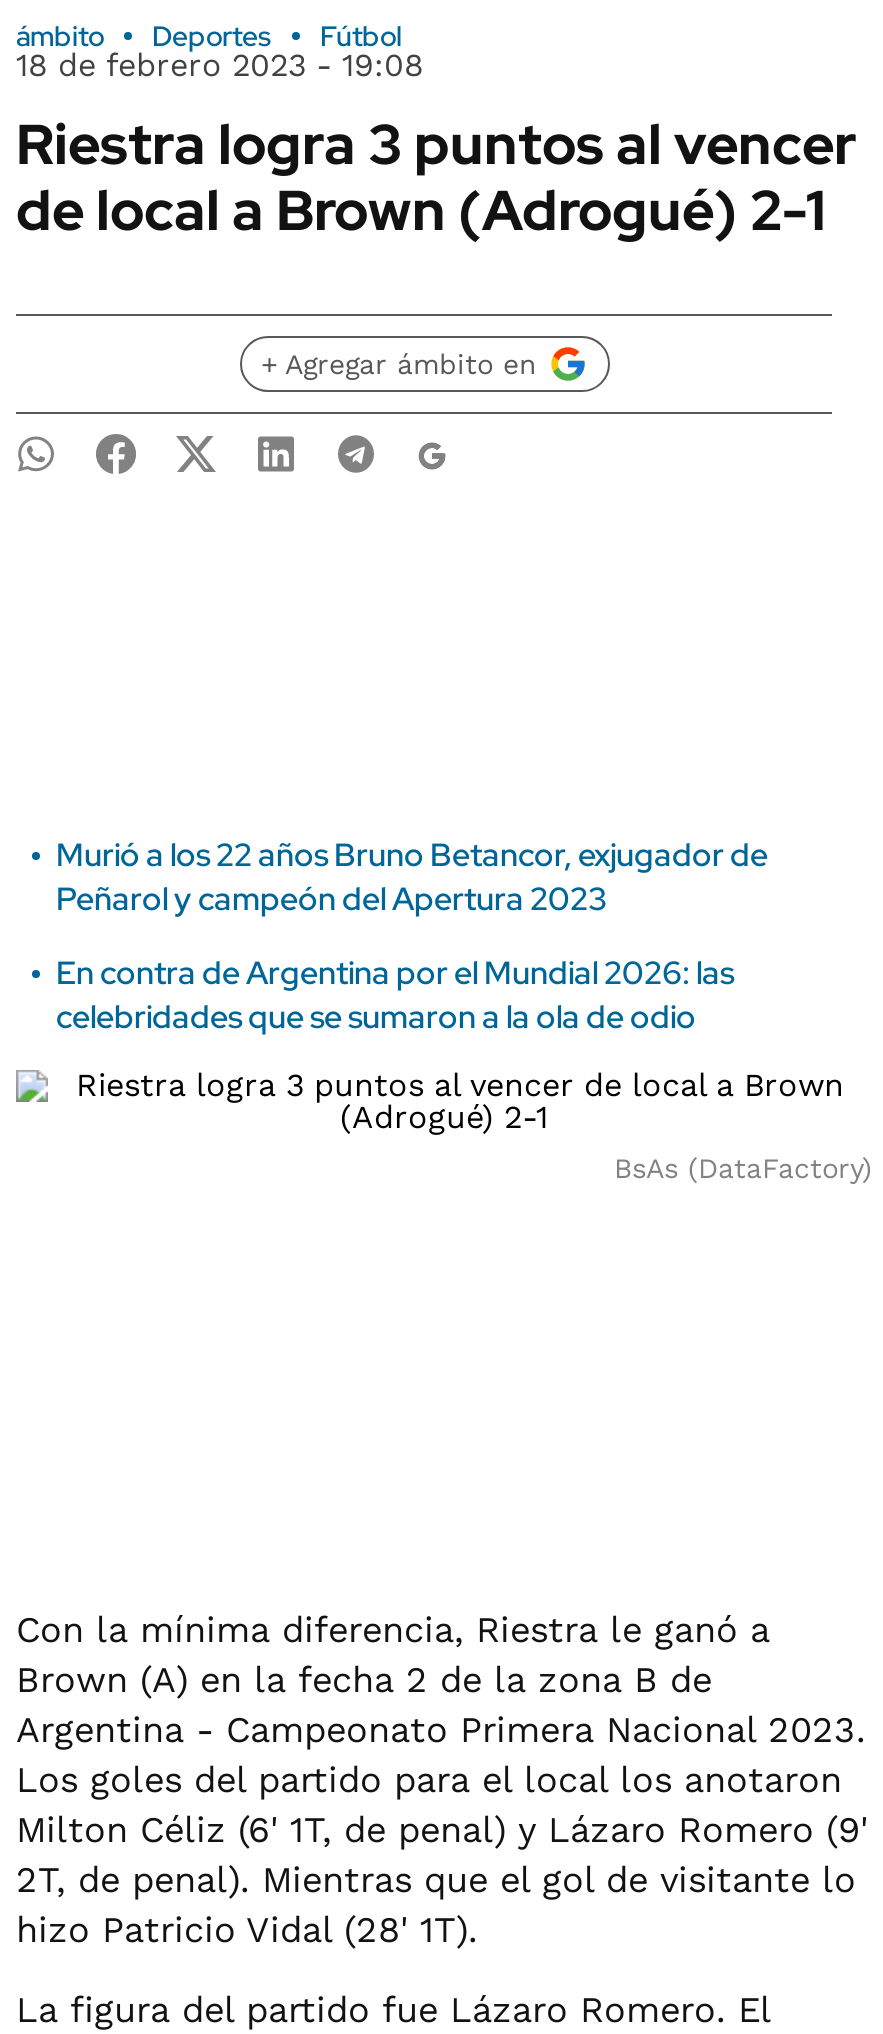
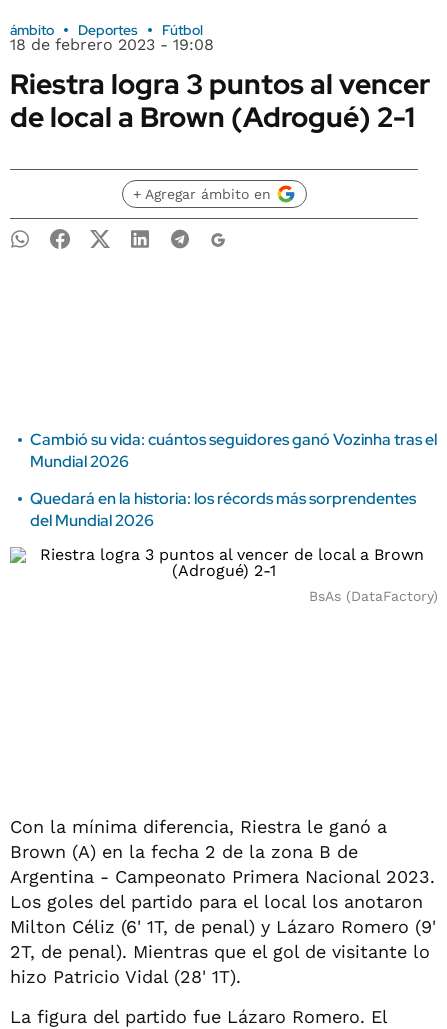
[56,834,768,920] Murió a los 22 años Bruno Betancor, exjugador de | Peñarol y campeón del Apertura 2023 -> [30,429,437,472] Cambió su vida: cuántos seguidores ganó Vozinha tras el | Mundial 2026
[56,952,734,1038] En contra de Argentina por el Mundial 2026: las | celebridades que se sumaron a la ola de odio -> [30,488,416,531] Quedará en la historia: los récords más sorprendentes | del Mundial 2026

